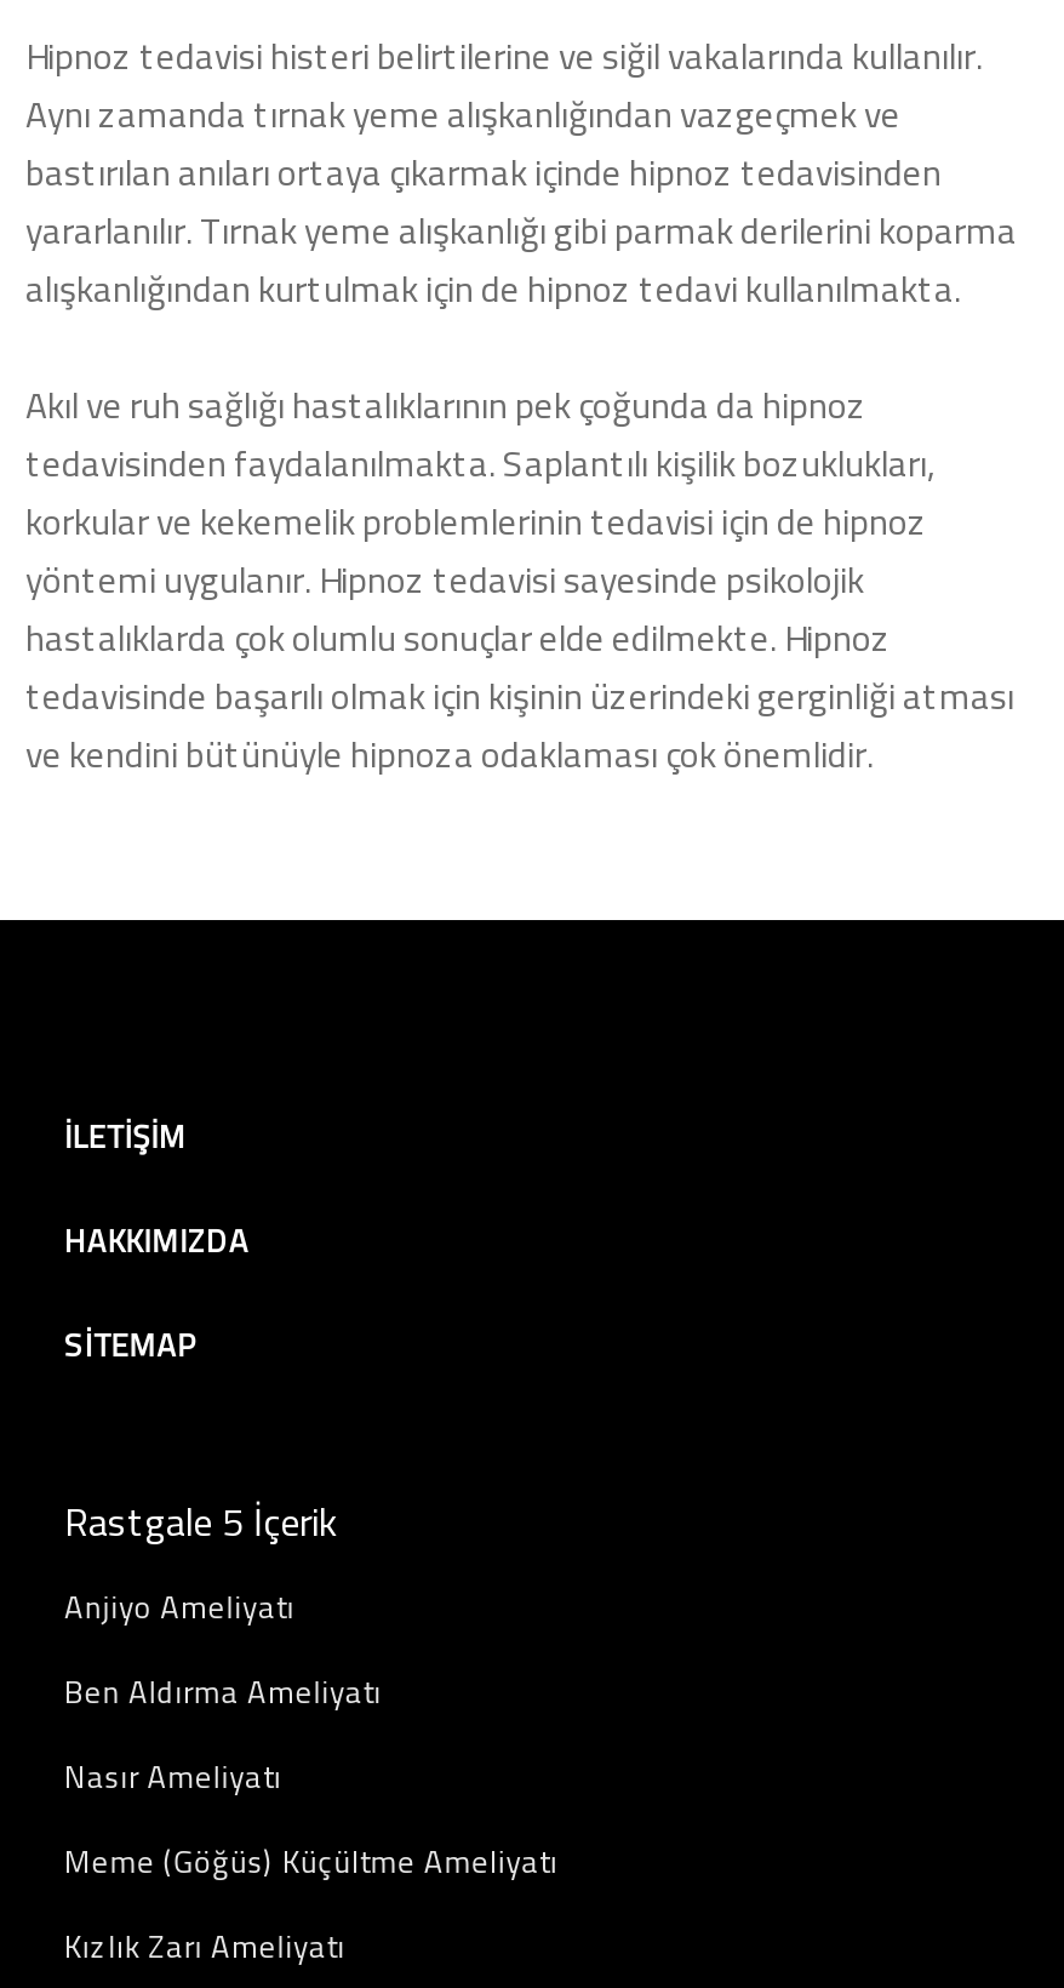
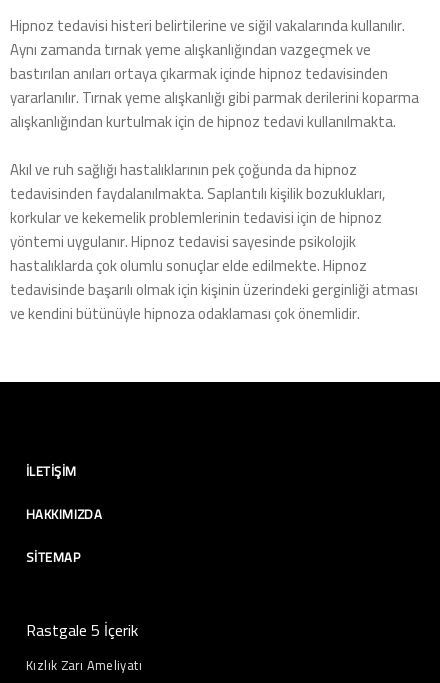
[64,1577,558,1890] Anjiyo Ameliyatı | Ben Aldırma Ameliyatı | Nasır Ameliyatı | Meme (Göğüs) Küçültme Ameliyatı -> none

